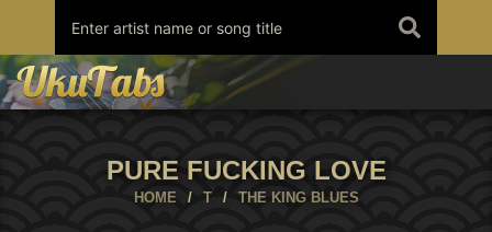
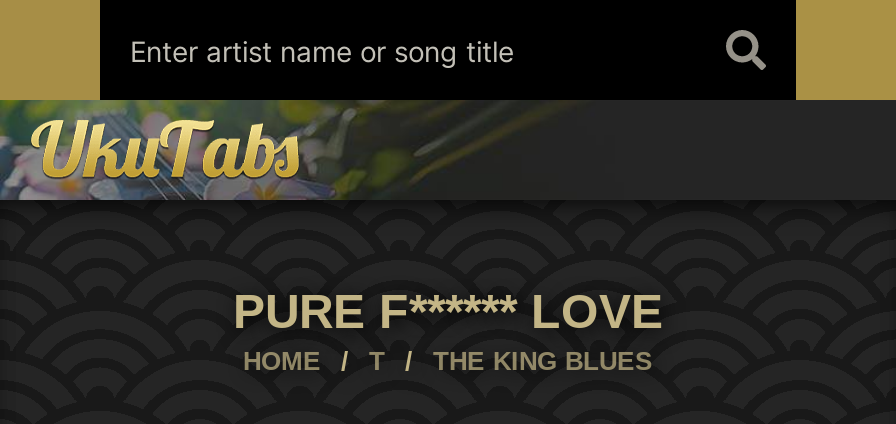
[106,155,386,185] PURE FUCKING LOVE -> [233,284,663,338] PURE F****** LOVE

